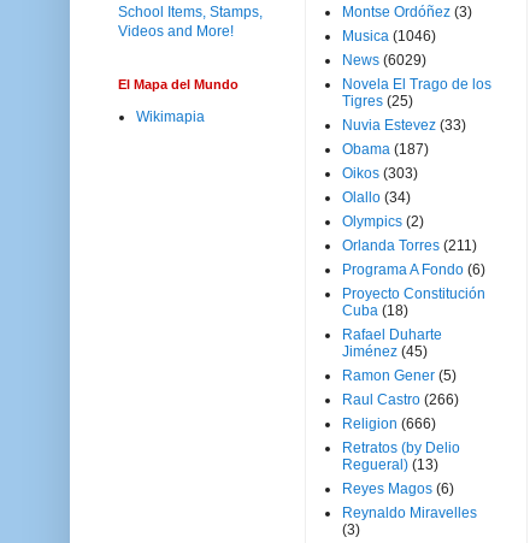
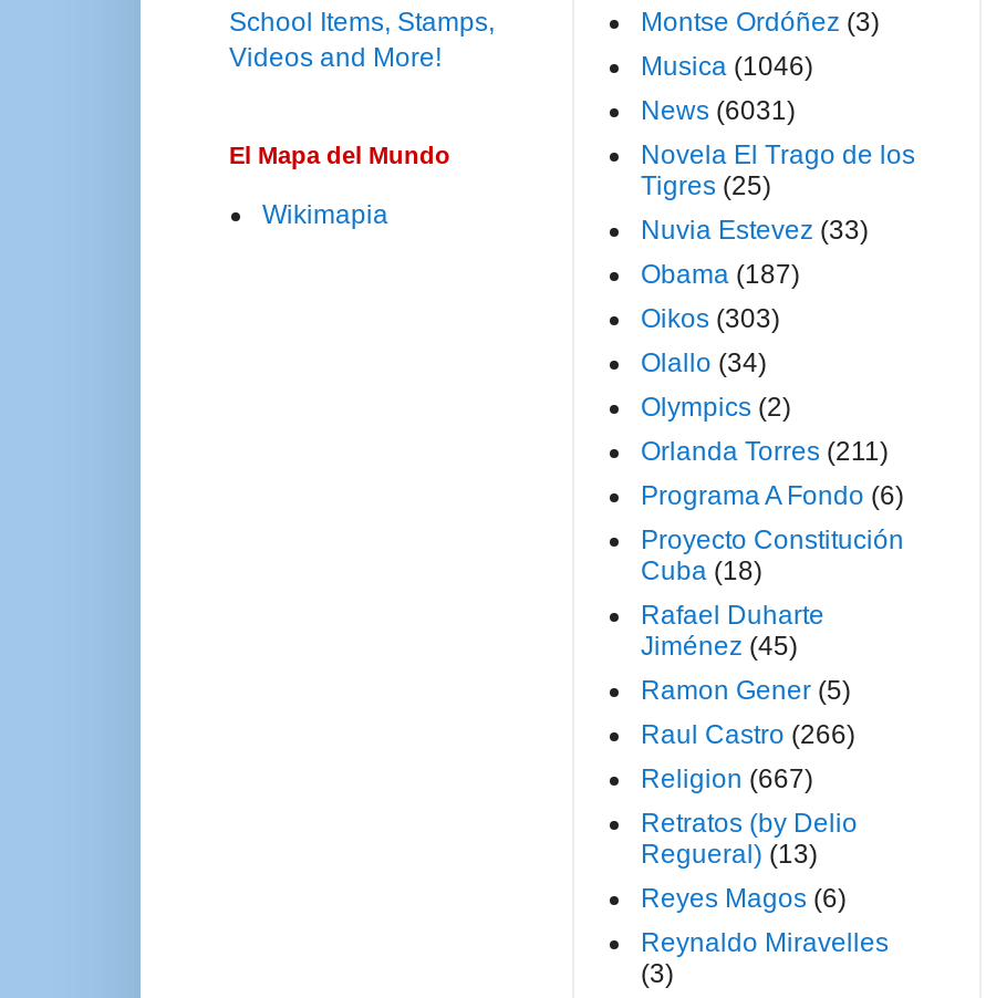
[342,52,426,69] News (6029) -> [641,95,796,126] News (6031)
[342,415,436,432] Religion (666) -> [641,763,813,794] Religion (667)

